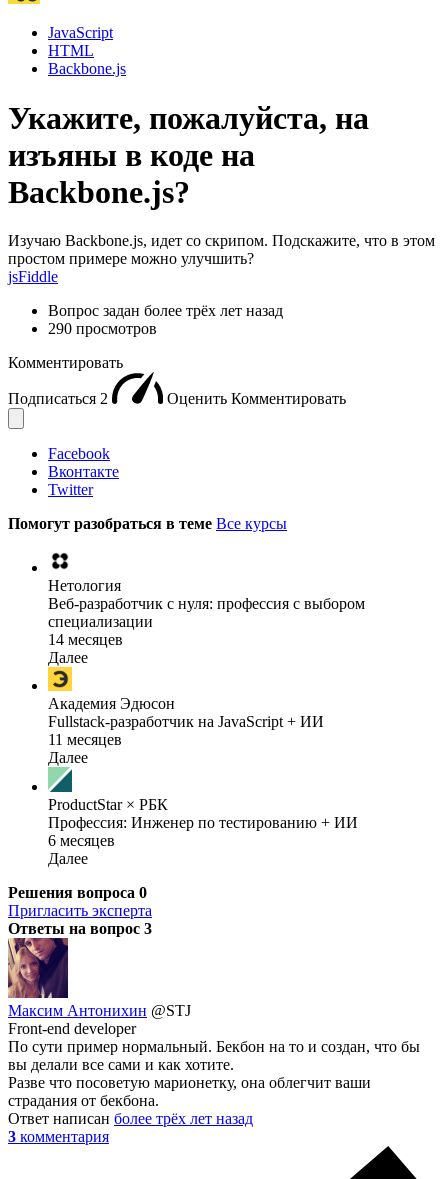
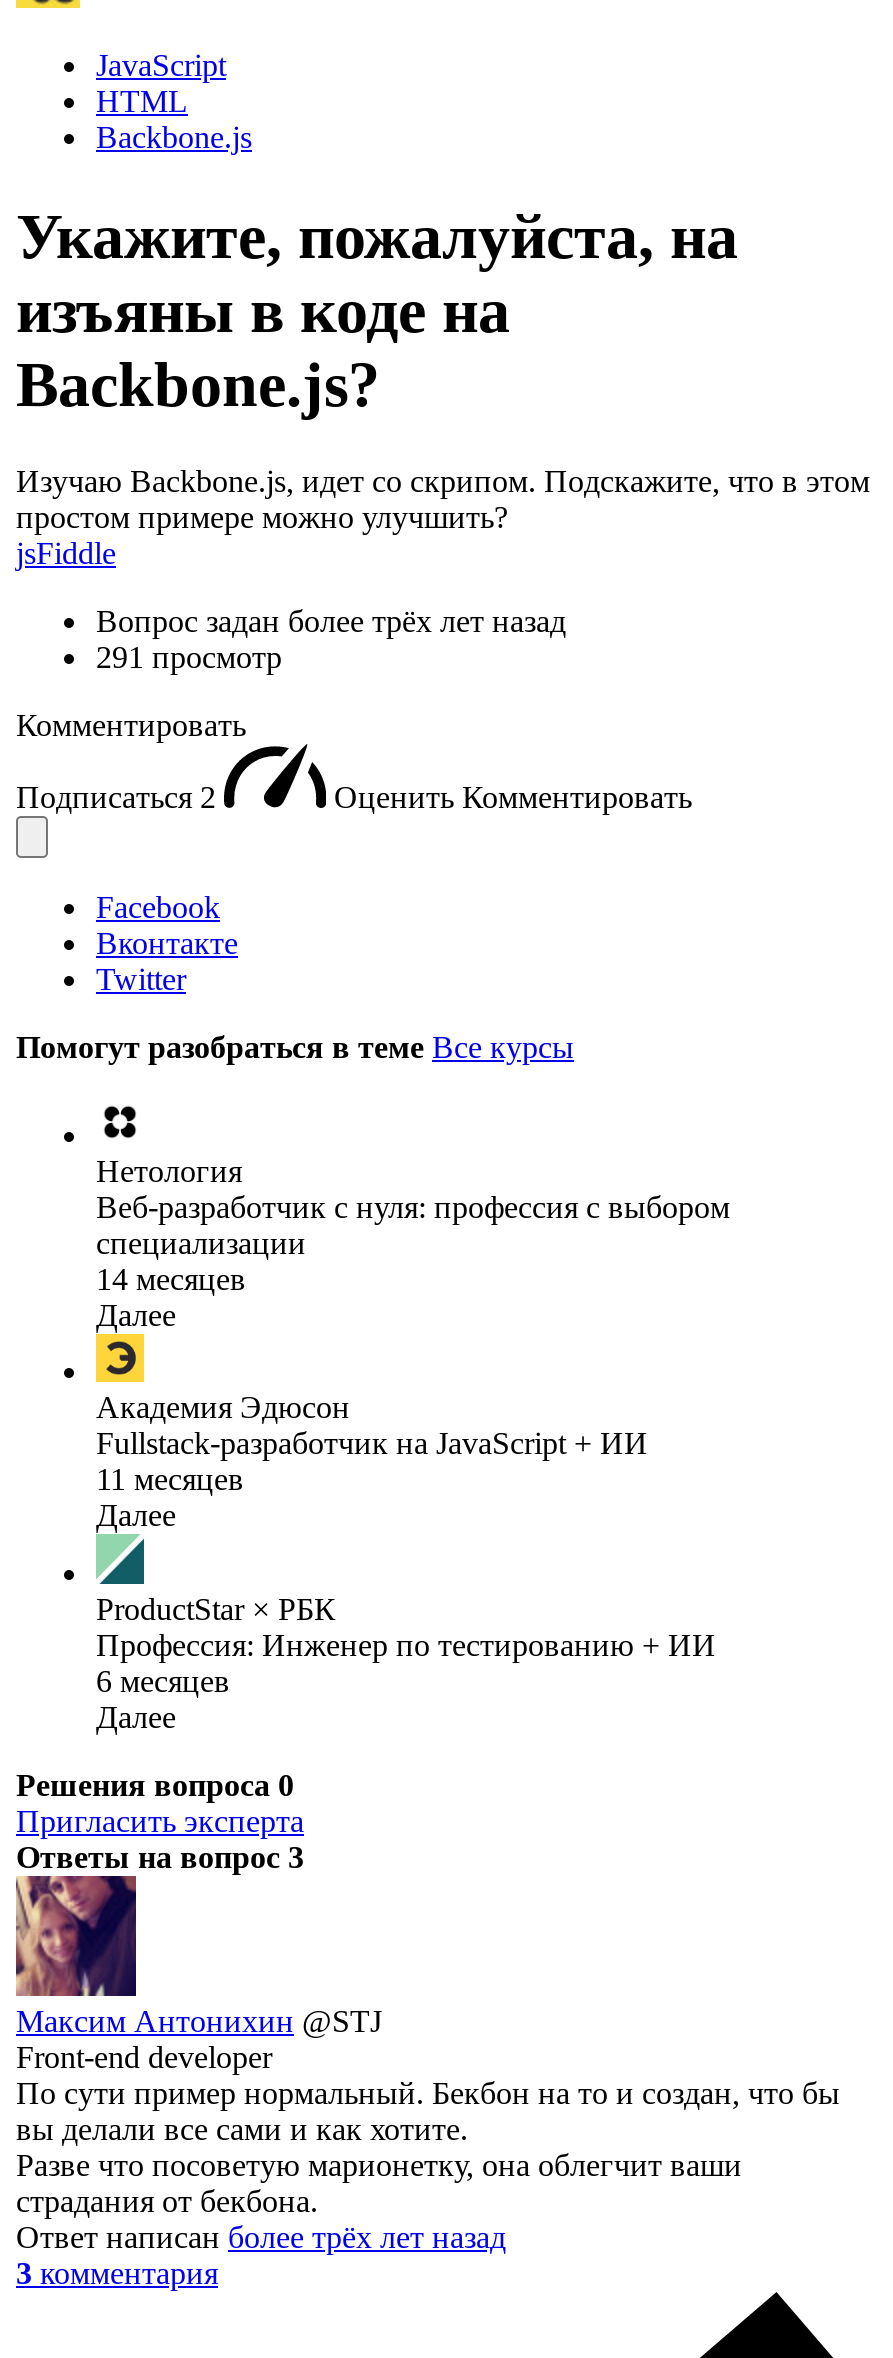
[48,320,157,337] 290 просмотров -> [96,640,282,674] 291 просмотр

